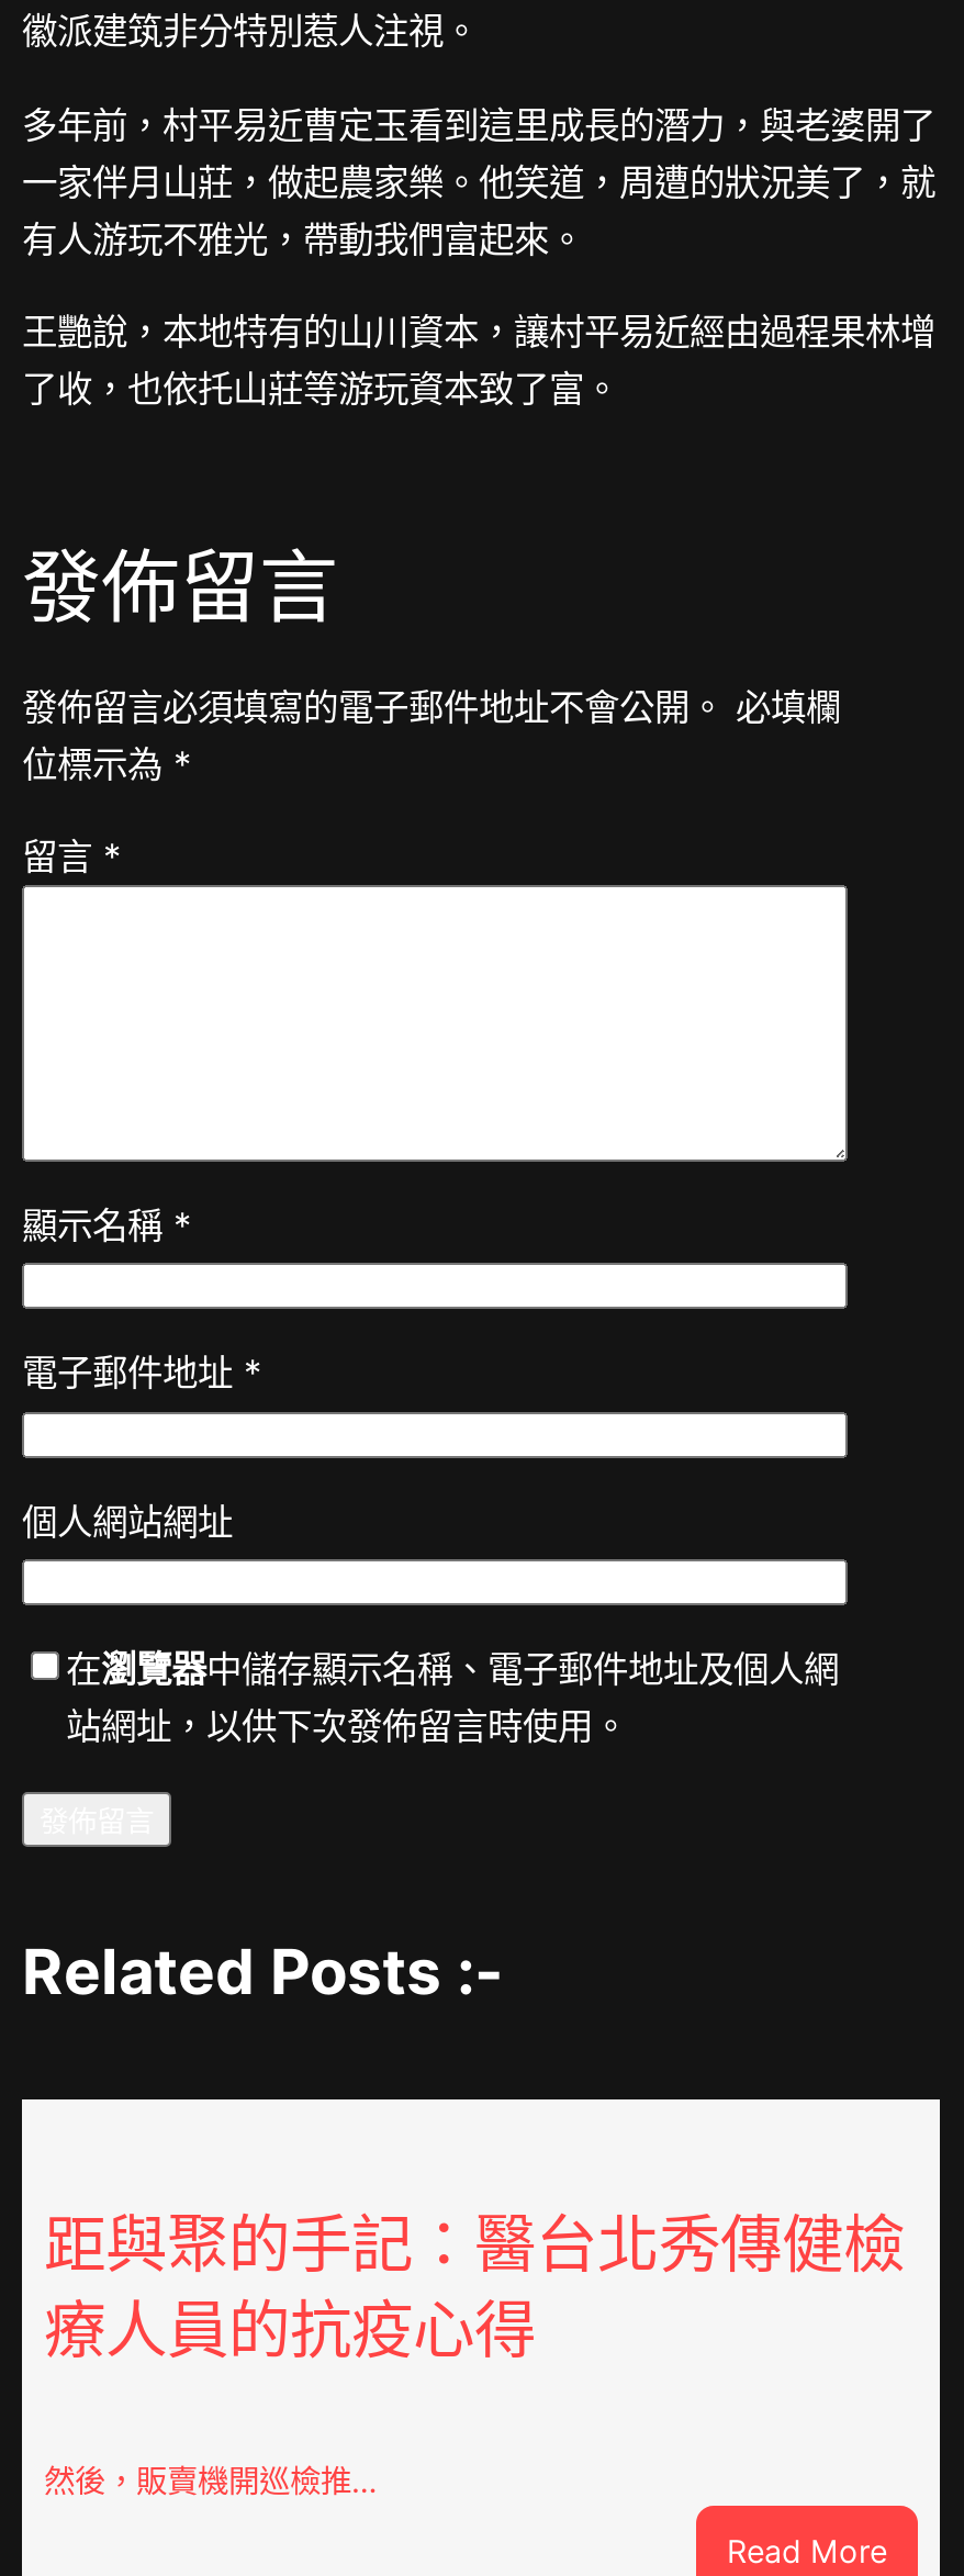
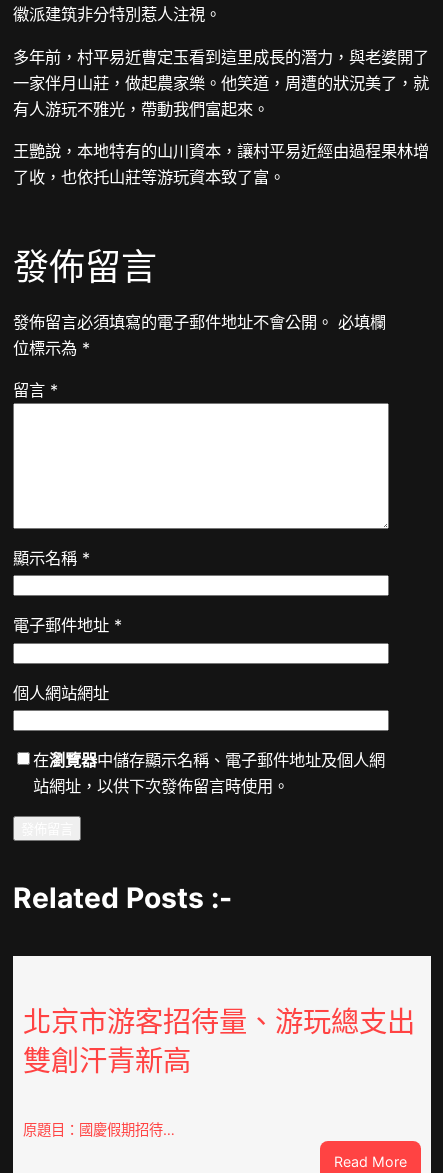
[44,2208,905,2368] 距與聚的手記：醫台北秀傳健檢 | 療人員的抗疫心得 -> [23,1005,415,1078] 北京市游客招待量、游玩總支出 | 雙創汗青新高
[44,2462,378,2499] 然後，販賣機開巡檢推… -> [23,1121,175,1138] 原題目：國慶假期招待…

